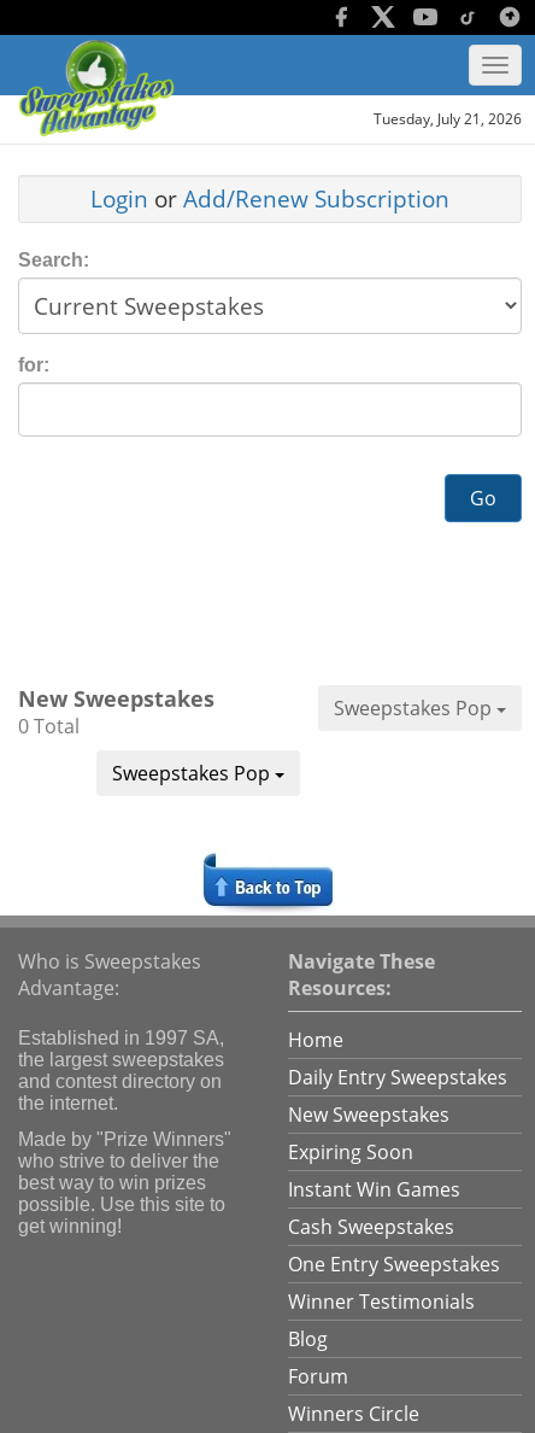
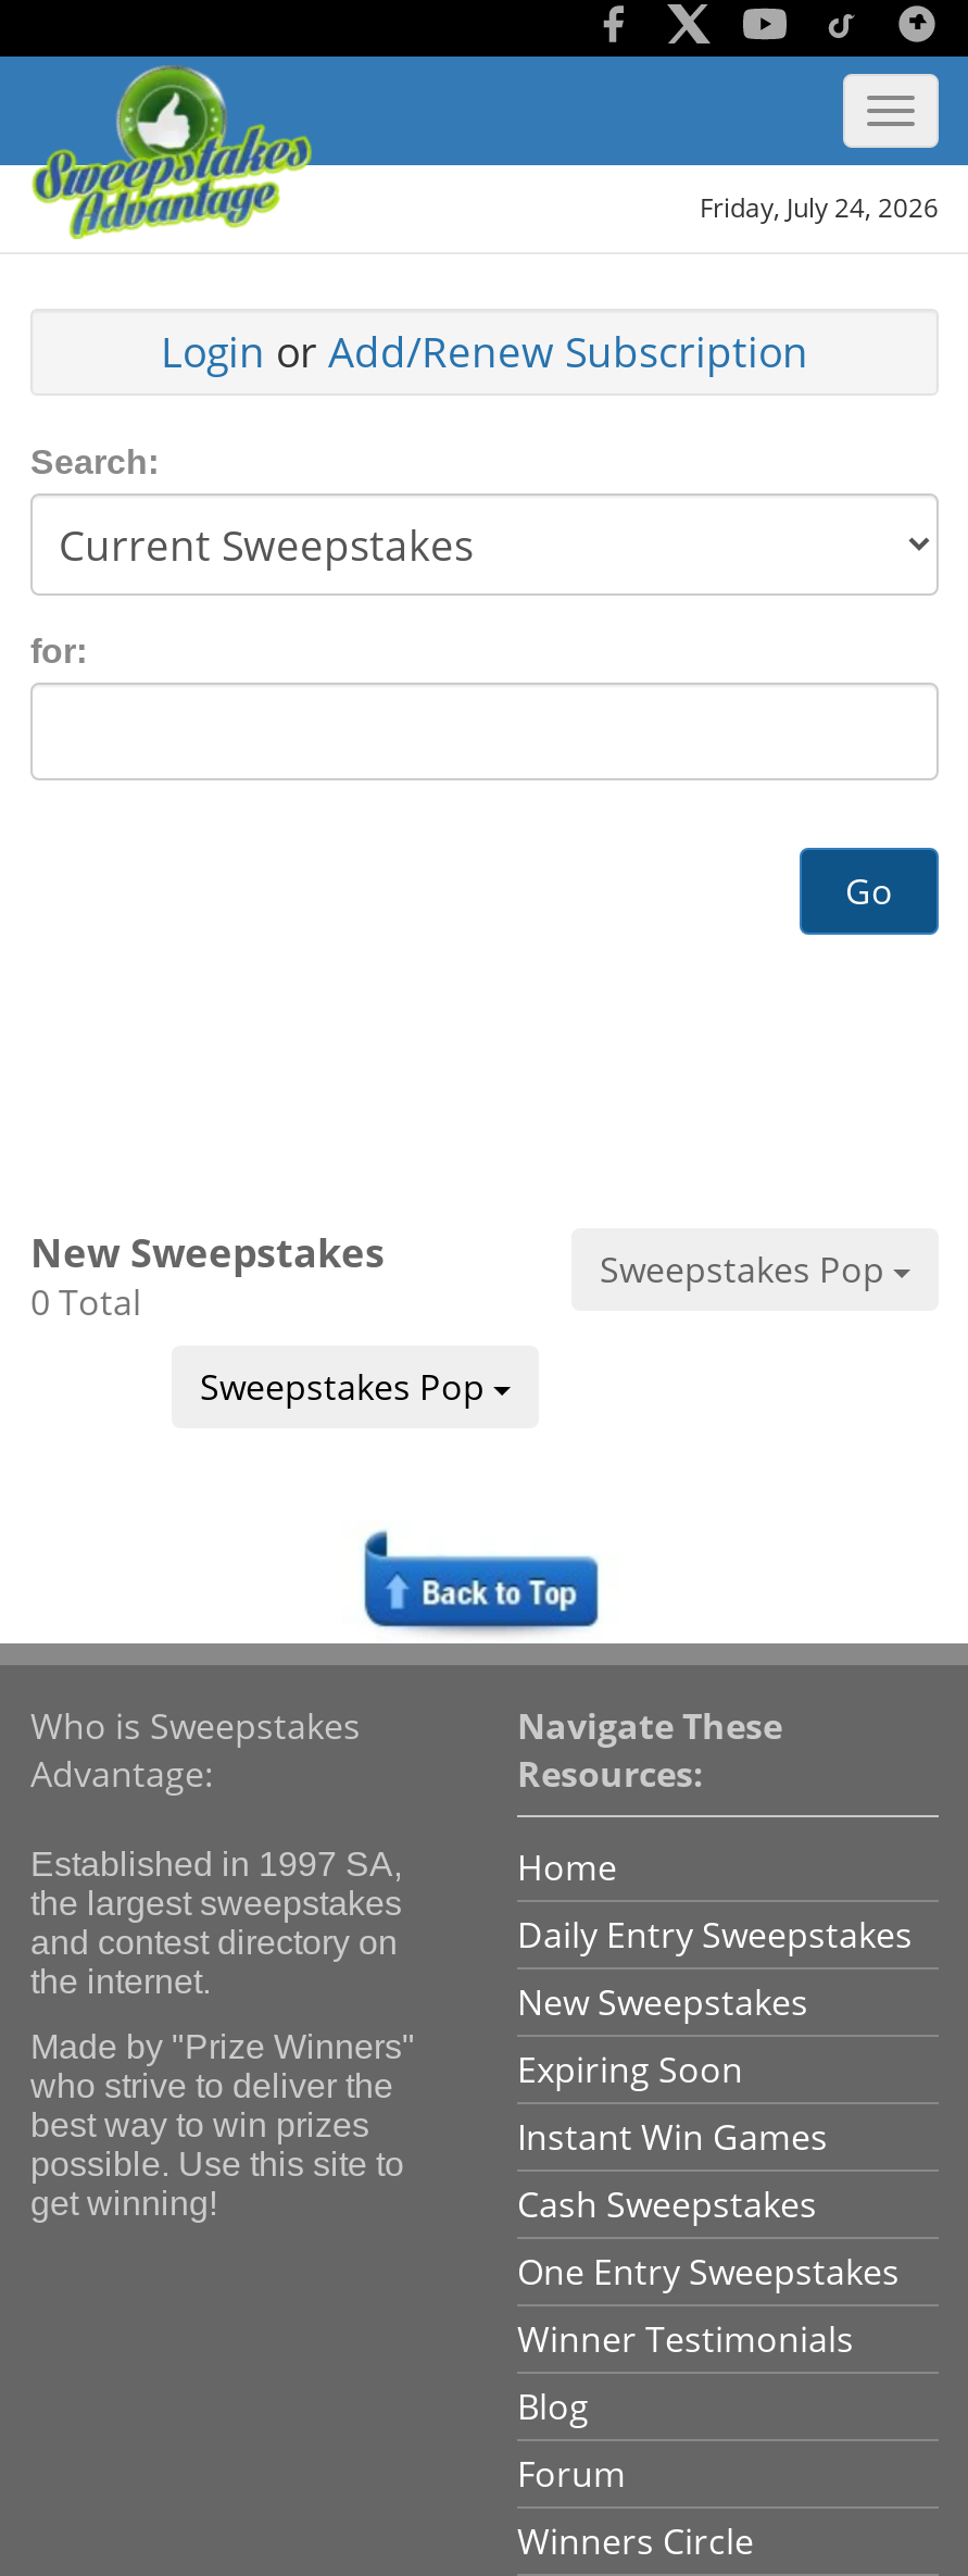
[374,109,522,129] Tuesday, July 21, 2026 -> [700,190,939,227] Friday, July 24, 2026

